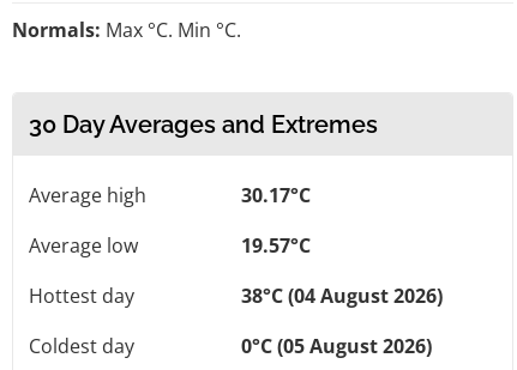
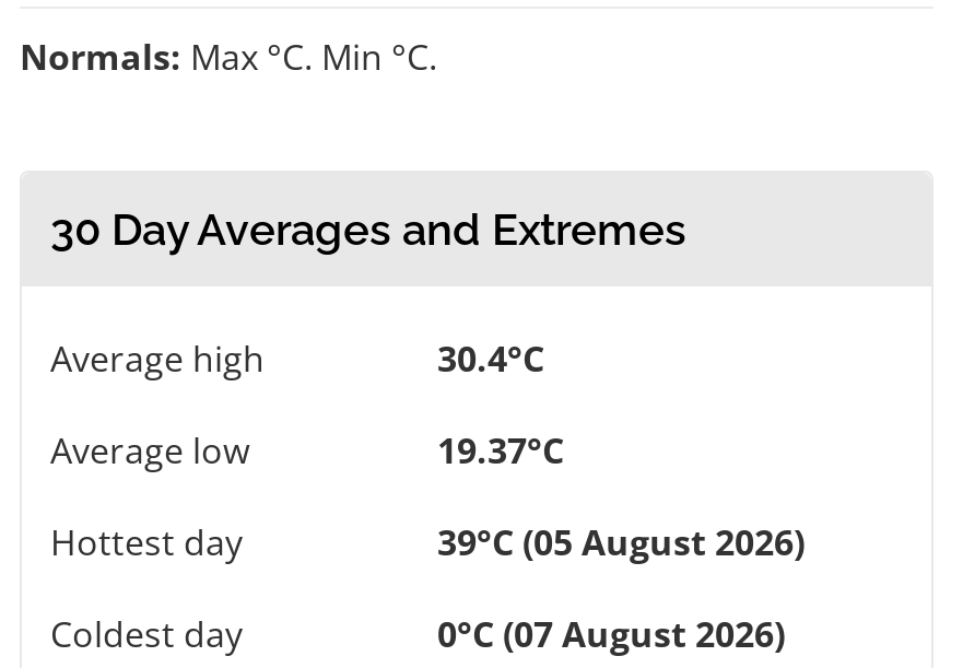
[241,182,311,208] 30.17°C -> [437,334,544,382] 30.4°C
[241,232,311,258] 19.57°C -> [437,426,564,474] 19.37°C
[241,282,443,309] 38°C (04 August 2026) -> [437,518,805,566] 39°C (05 August 2026)
[241,333,432,359] 0°C (05 August 2026) -> [437,609,785,658] 0°C (07 August 2026)

